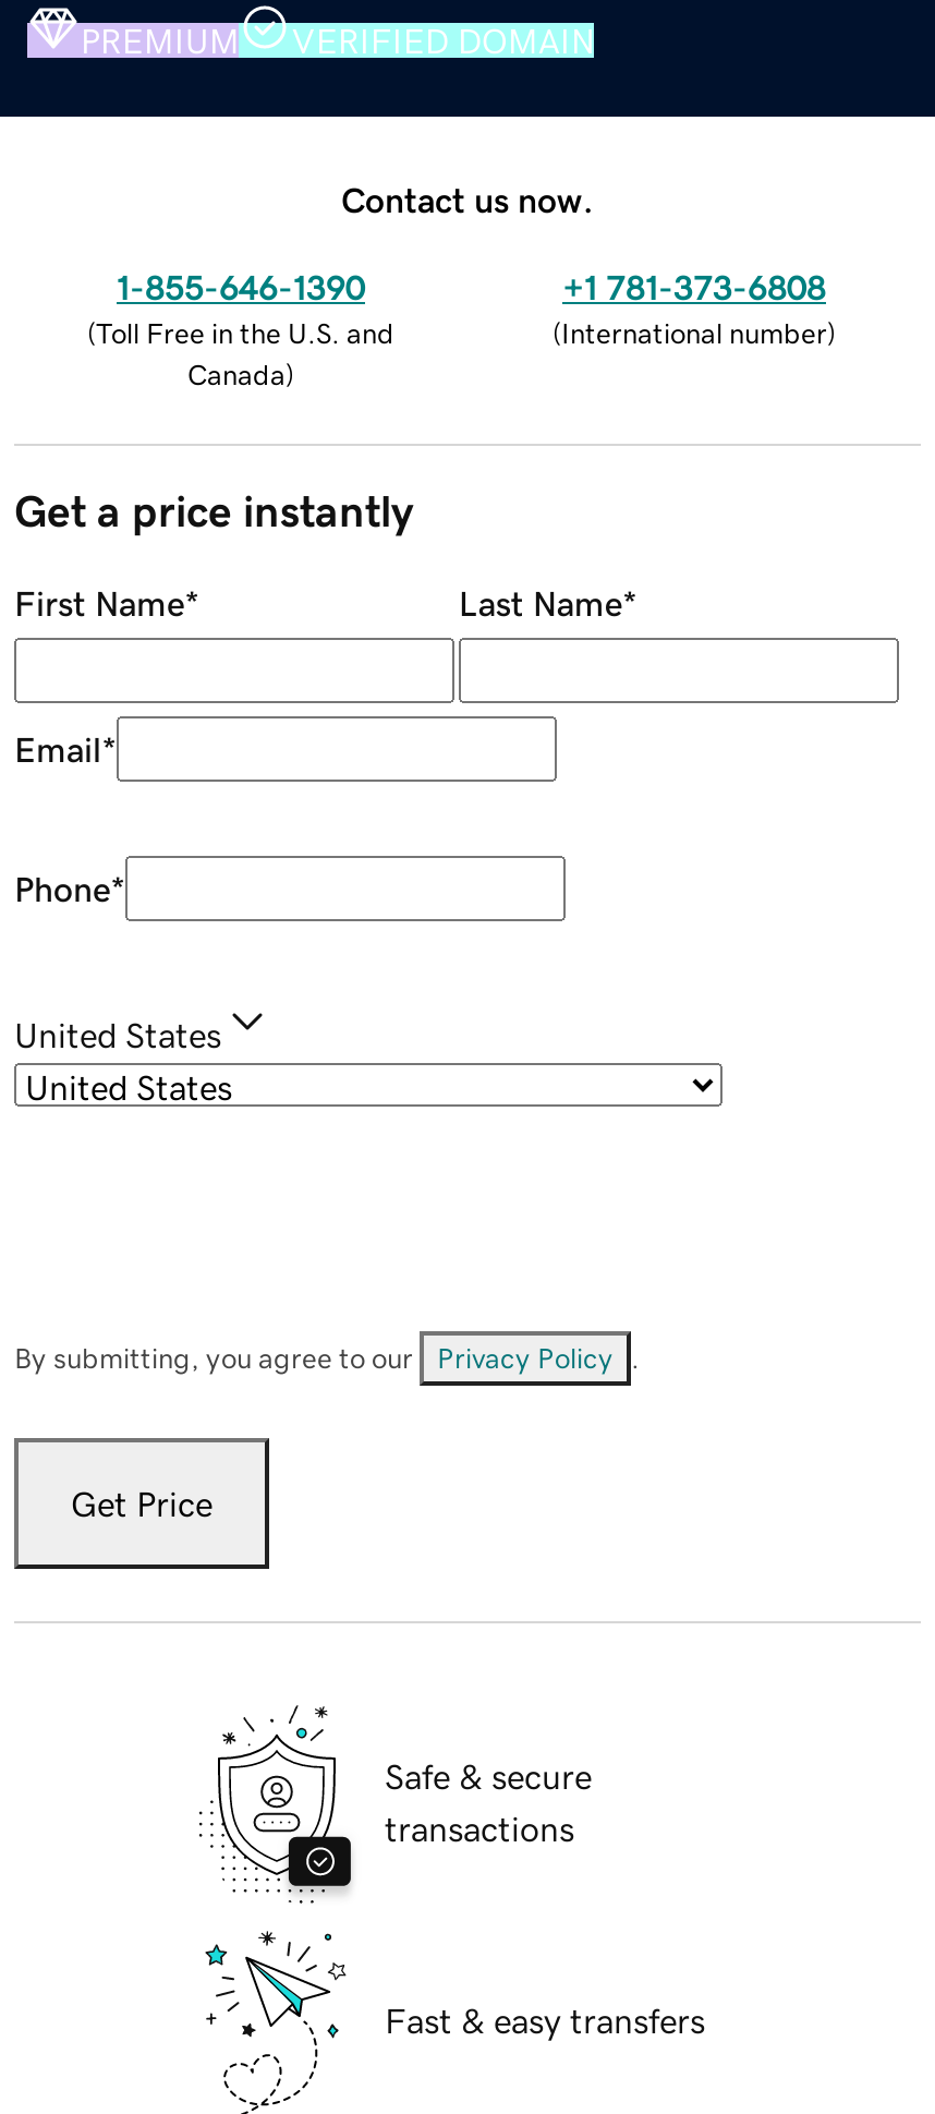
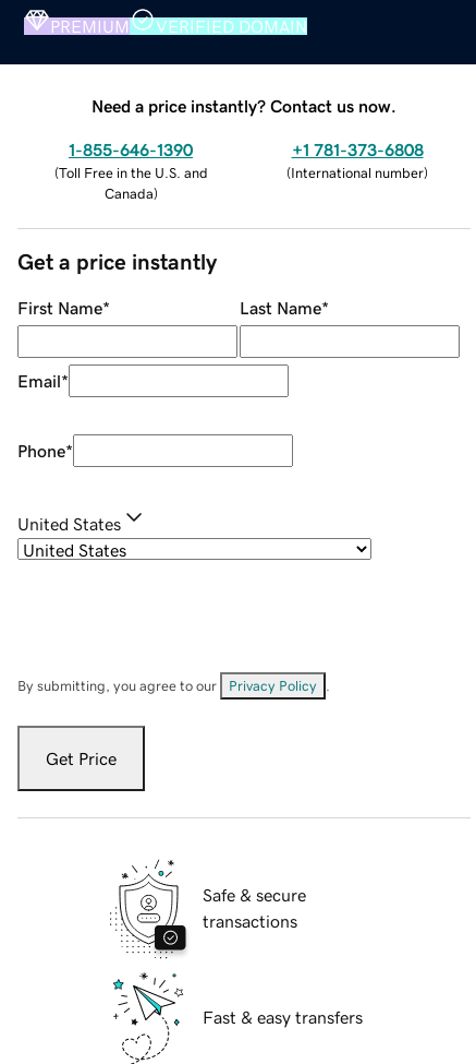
[341,181,594,216] Contact us now. -> [91,97,396,114] Need a price instantly? Contact us now.

